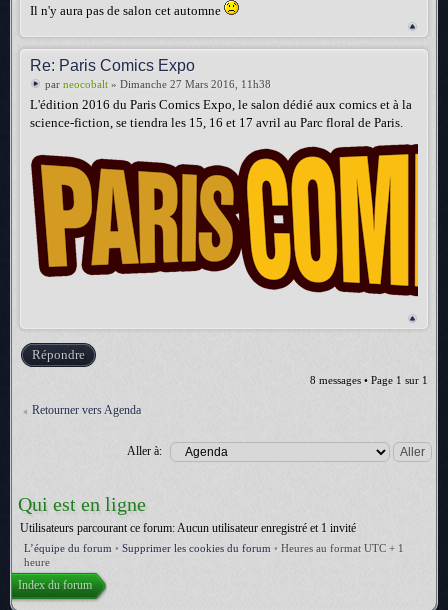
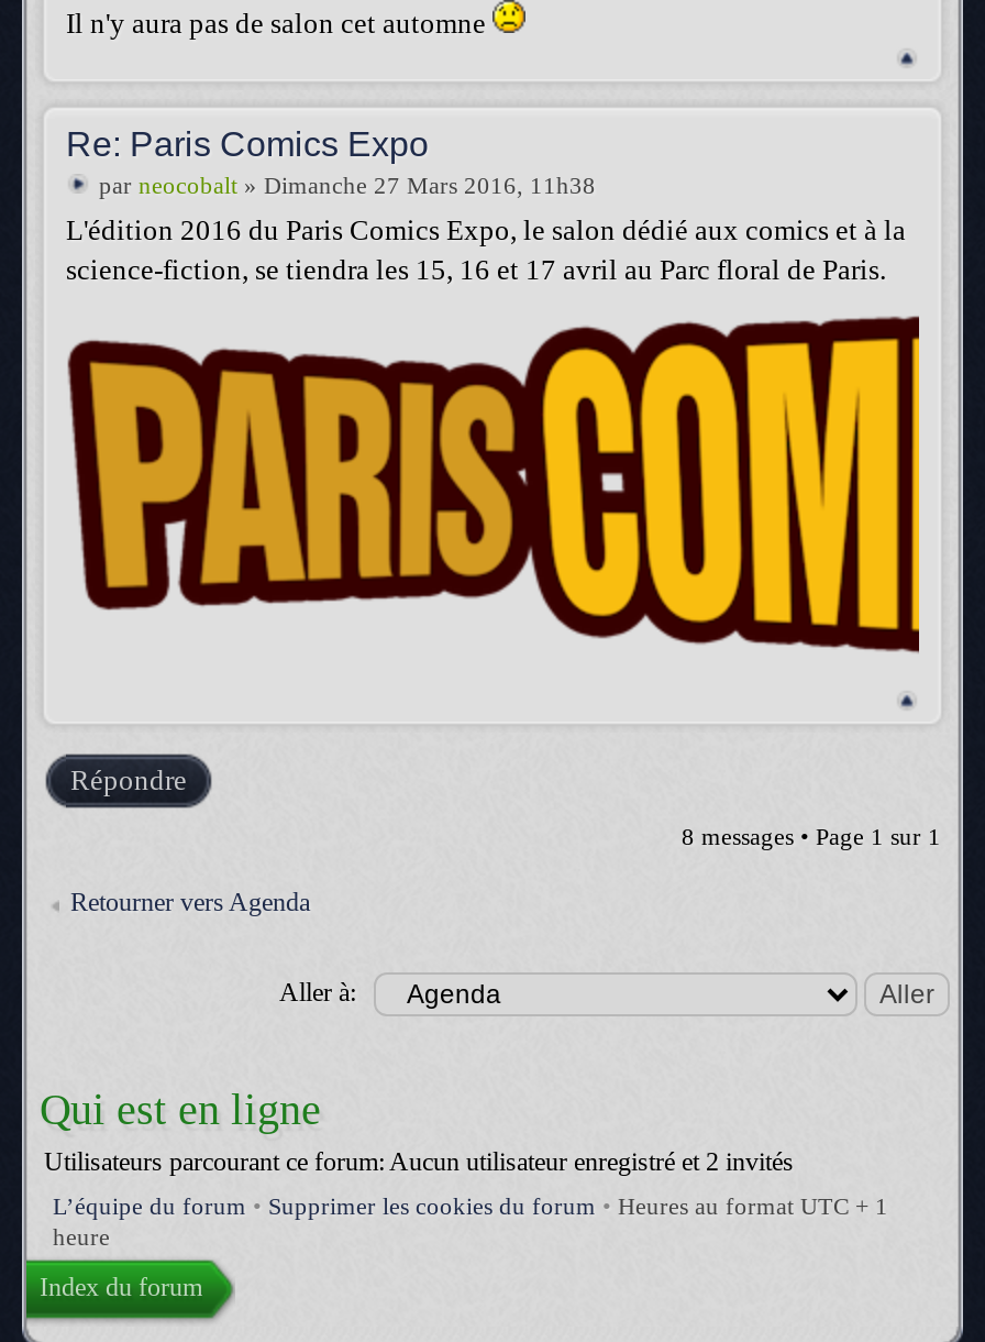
[20,521,356,535] Utilisateurs parcourant ce forum: Aucun utilisateur enregistré et 1 invité -> [44,1146,794,1177] Utilisateurs parcourant ce forum: Aucun utilisateur enregistré et 2 invités

